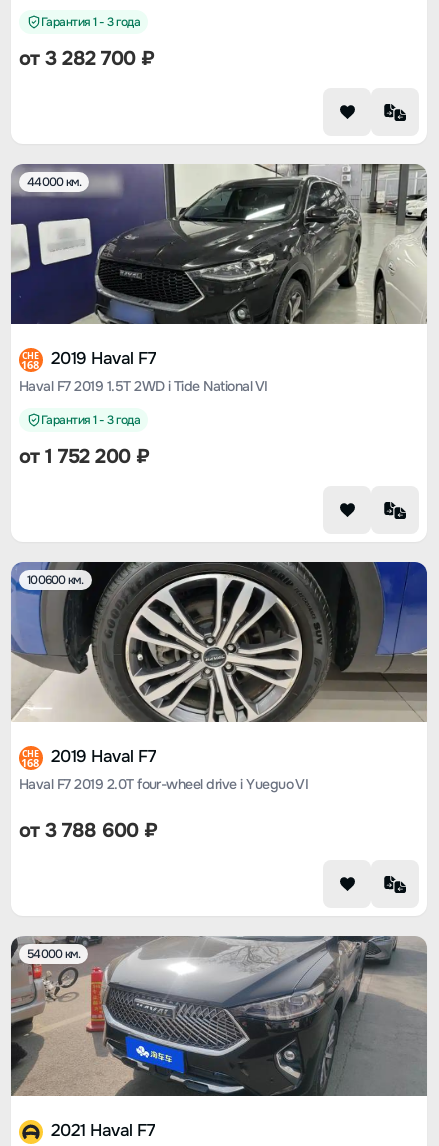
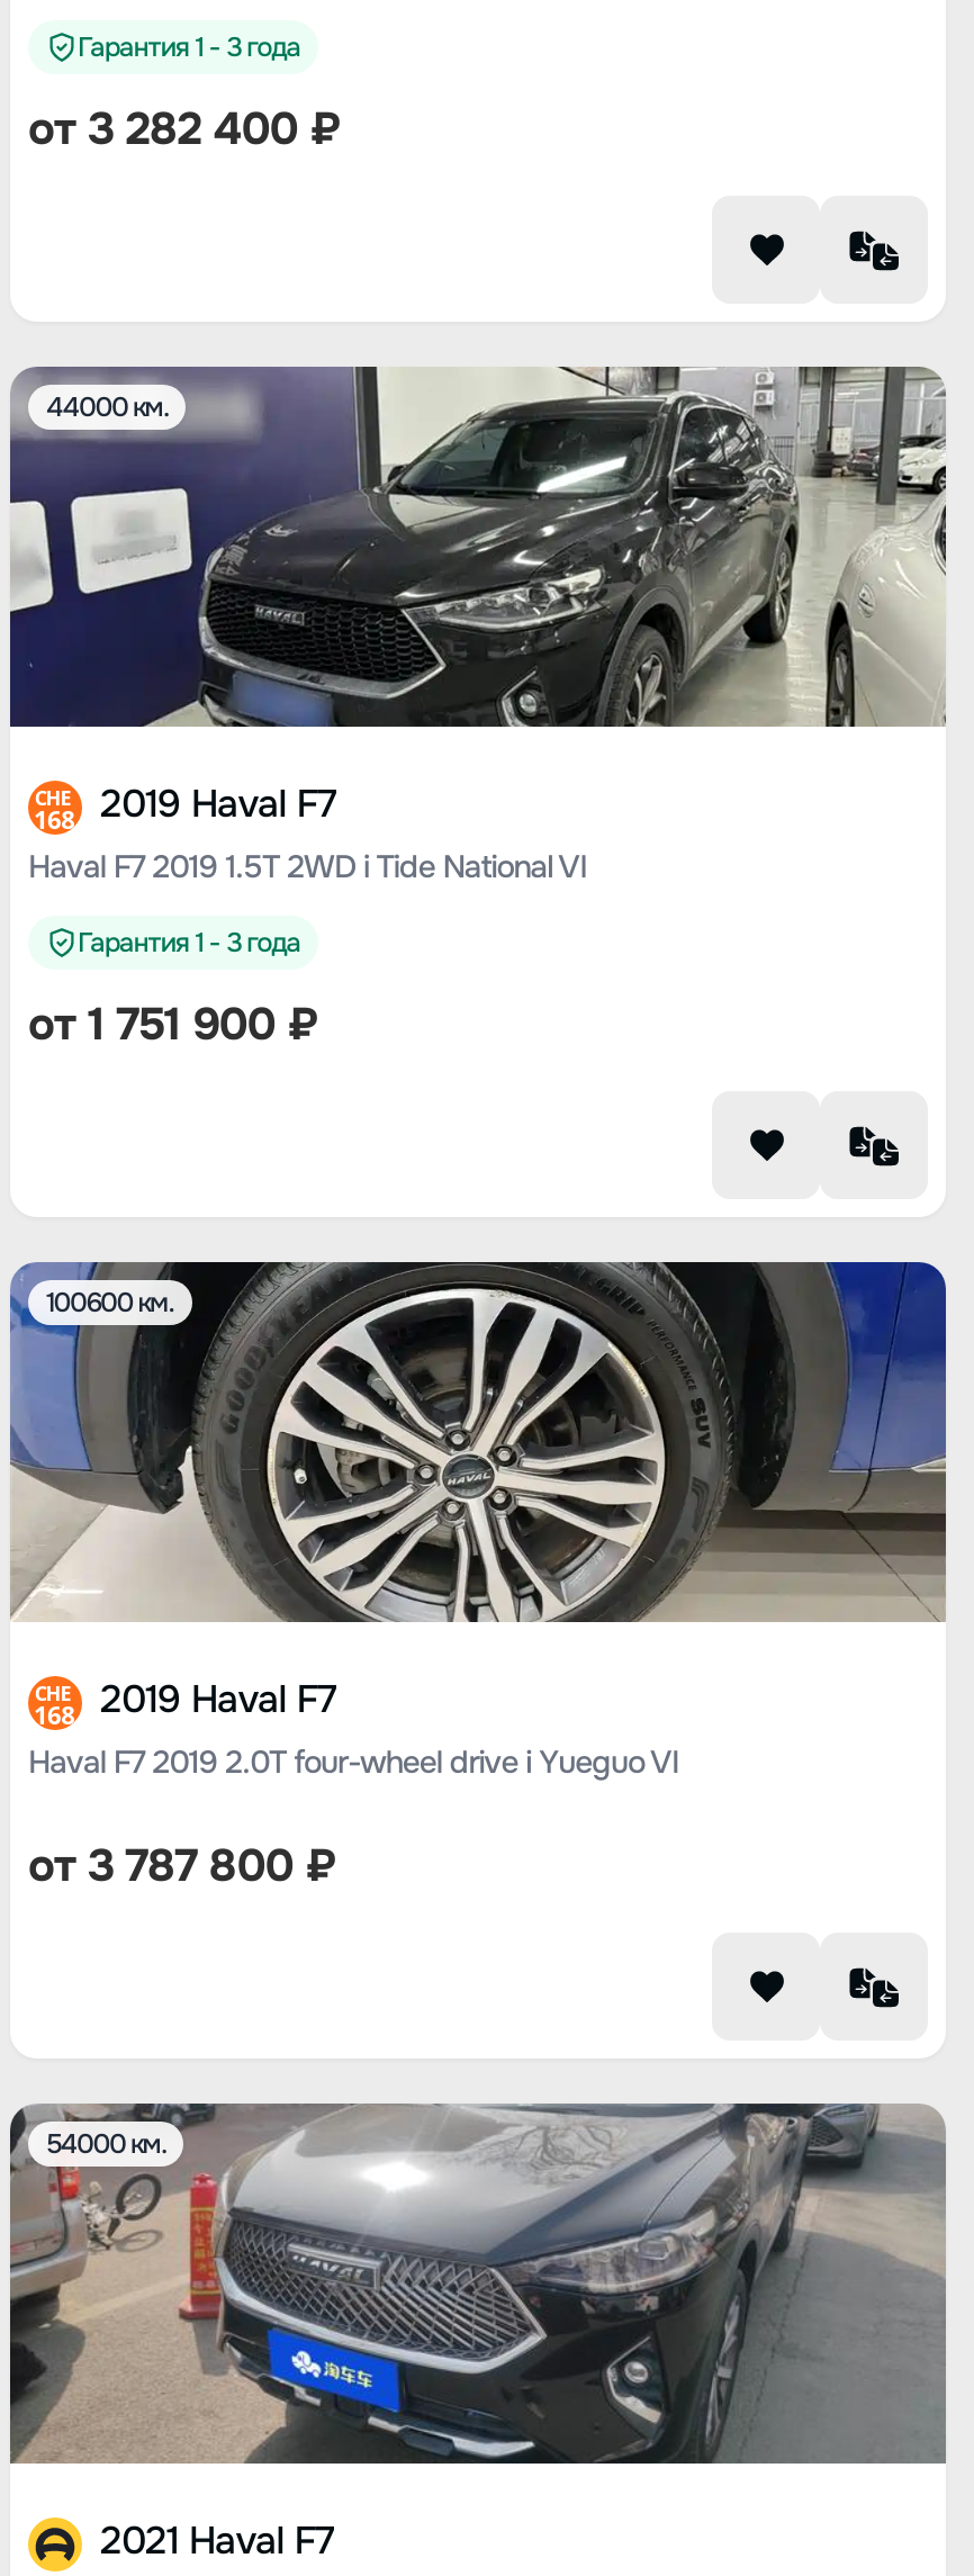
[19,46,155,71] от 3 282 700 ₽ -> [28,101,340,157] от 3 282 400 ₽
[19,444,150,469] от 1 752 200 ₽ -> [28,997,318,1053] от 1 751 900 ₽
[19,818,158,843] от 3 788 600 ₽ -> [28,1838,336,1894] от 3 787 800 ₽

